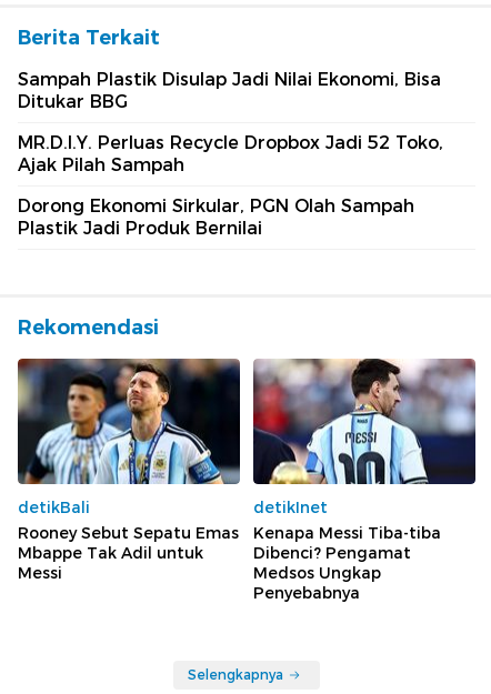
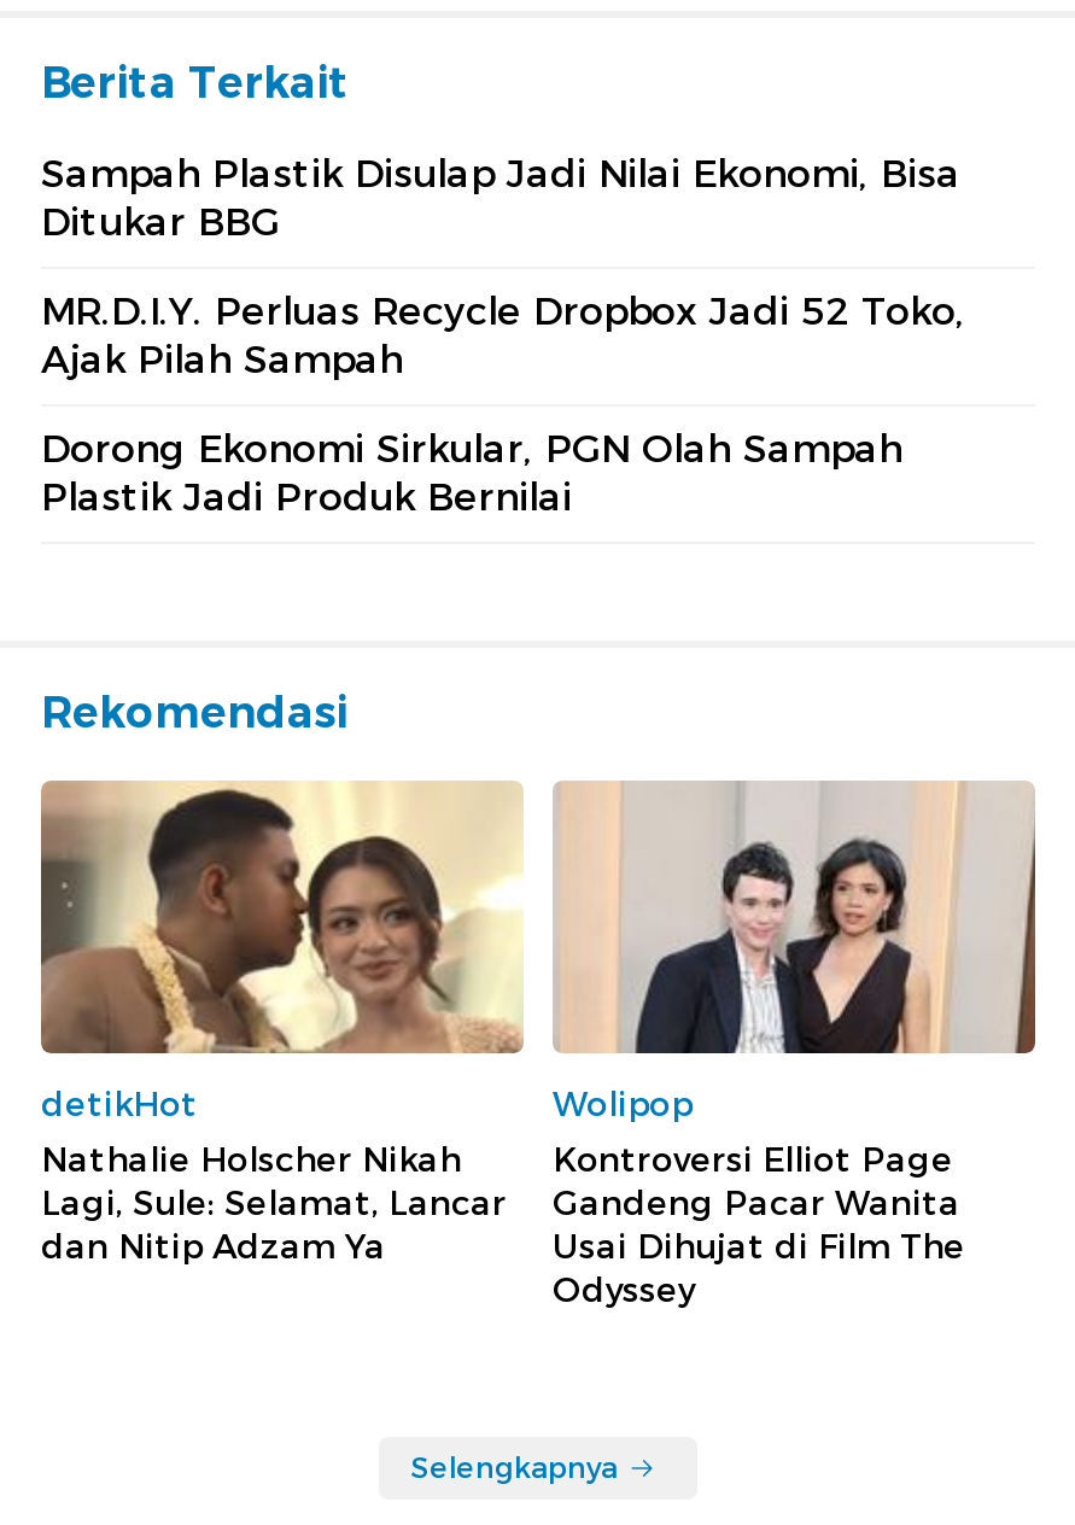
[17,358,241,583] [image] | detikBali | Rooney Sebut Sepatu Emas | Mbappe Tak Adil untuk | Messi -> [39,781,524,1268] [image] | detikHot | Nathalie Holscher Nikah | Lagi, Sule: Selamat, Lancar | dan Nitip Adzam Ya
[252,358,477,603] [image] | detikInet | Kenapa Messi Tiba-tiba | Dibenci? Pengamat | Medsos Ungkap | Penyebabnya -> [553,781,1038,1311] [image] | Wolipop | Kontroversi Elliot Page | Gandeng Pacar Wanita | Usai Dihujat di Film The | Odyssey

